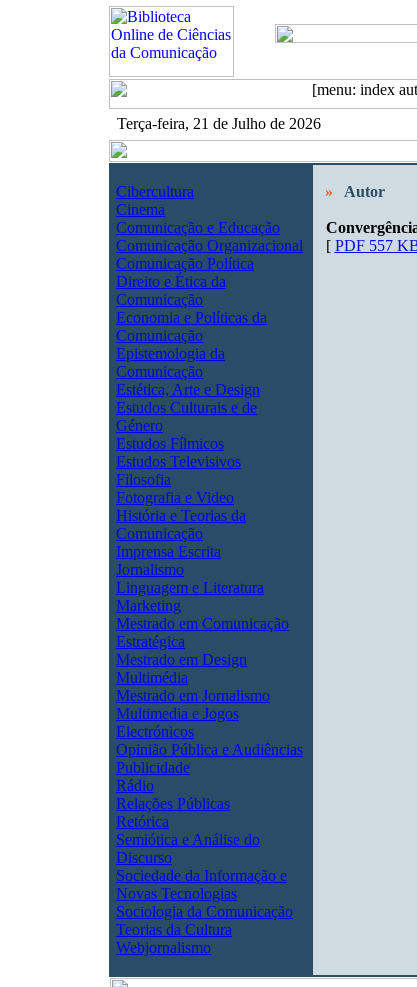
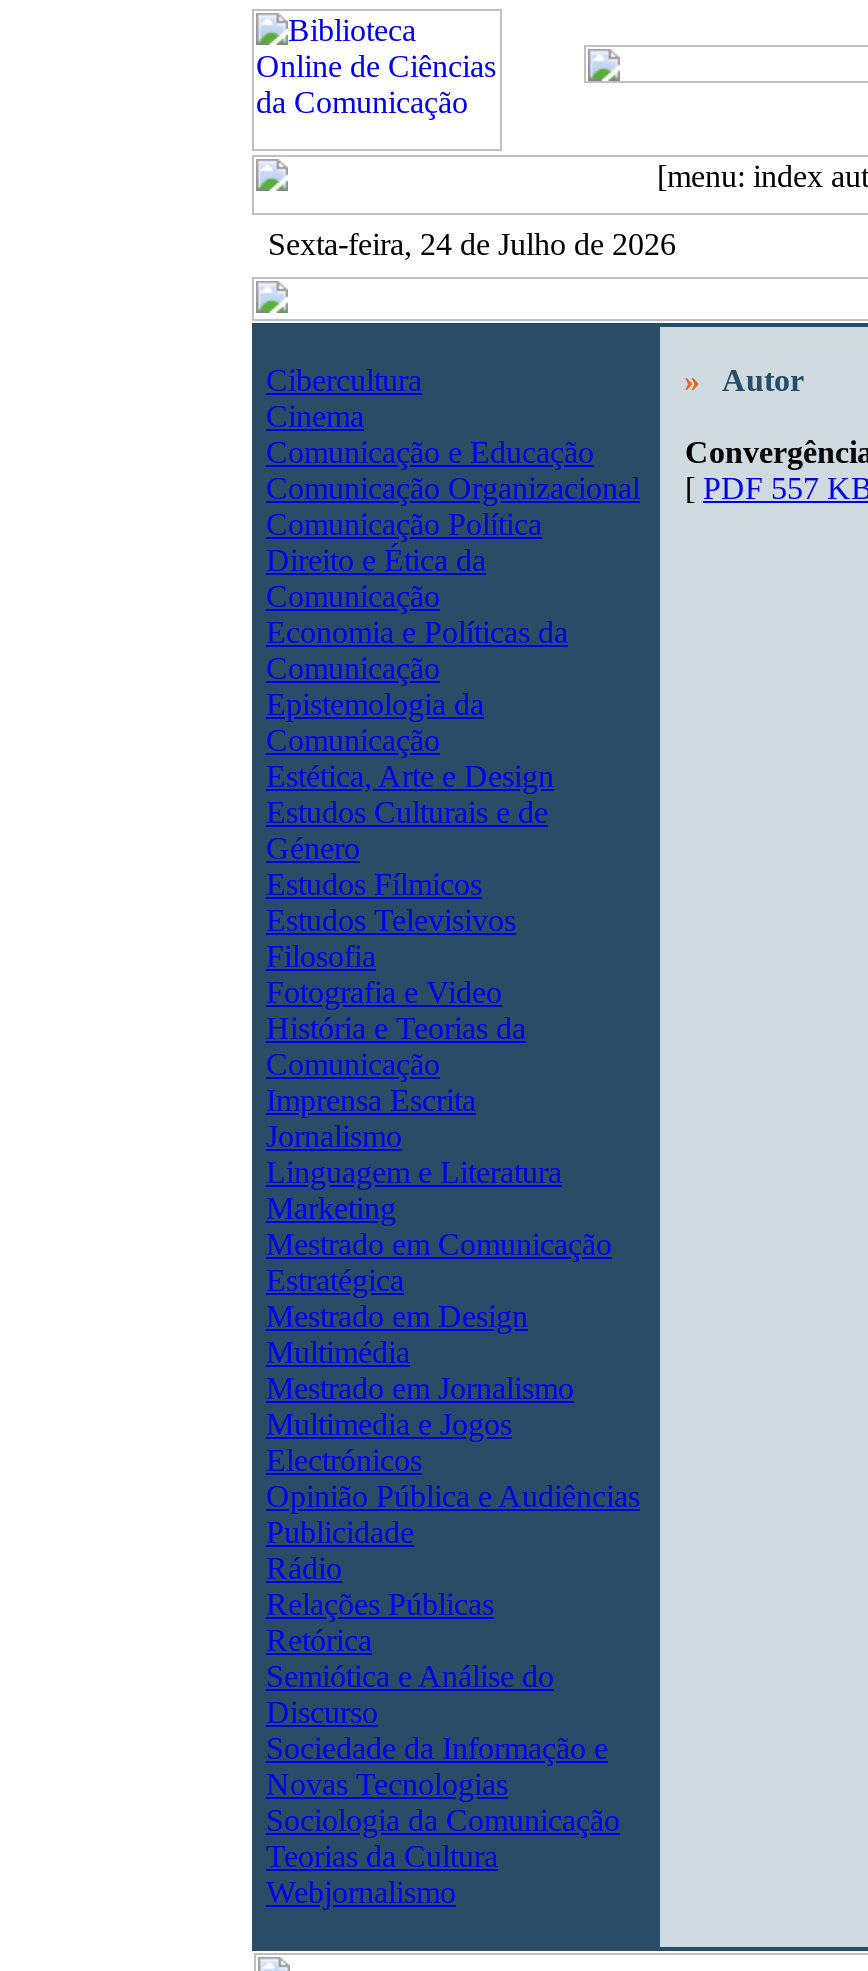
[117,115,333,132] Terça-feira, 21 de Julho de 2026 -> [268,227,700,261] Sexta-feira, 24 de Julho de 2026

